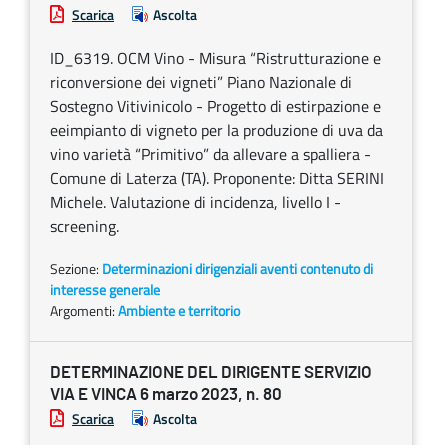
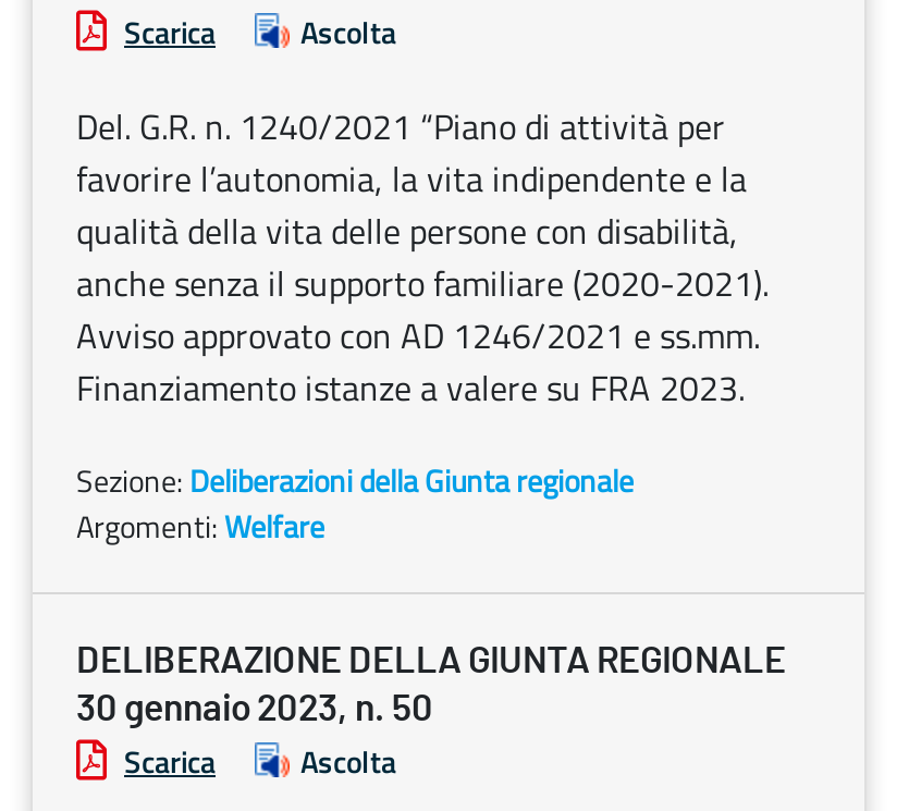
[50,46,384,238] ID_6319. OCM Vino - Misura “Ristrutturazione e | riconversione dei vigneti” Piano Nazionale di | Sostegno Vitivinicolo - Progetto di estirpazione e | eeimpianto di vigneto per la produzione di uva da | vino varietà “Primitivo” da allevare a spalliera - | Comune di Laterza (TA). Proponente: Ditta SERINI | Michele. Valutazione di incidenza, livello I - | screening. -> [76,100,769,414] Del. G.R. n. 1240/2021 “Piano di attività per | favorire l’autonomia, la vita indipendente e la | qualità della vita delle persone con disabilità, | anche senza il supporto familiare (2020-2021). | Avviso approvato con AD 1246/2021 e ss.mm. | Finanziamento istanze a valere su FRA 2023.
[50,258,373,321] Sezione: Determinazioni dirigenziali aventi contenuto di | interesse generale | Argomenti: Ambiente e territorio -> [76,457,634,549] Sezione: Deliberazioni della Giunta regionale | Argomenti: Welfare
[50,364,372,403] DETERMINAZIONE DEL DIRIGENTE SERVIZIO | VIA E VINCA 6 marzo 2023, n. 80 -> [76,642,786,727] DELIBERAZIONE DELLA GIUNTA REGIONALE | 30 gennaio 2023, n. 50

